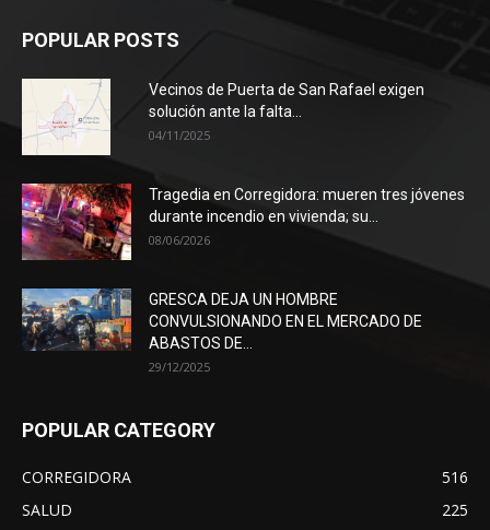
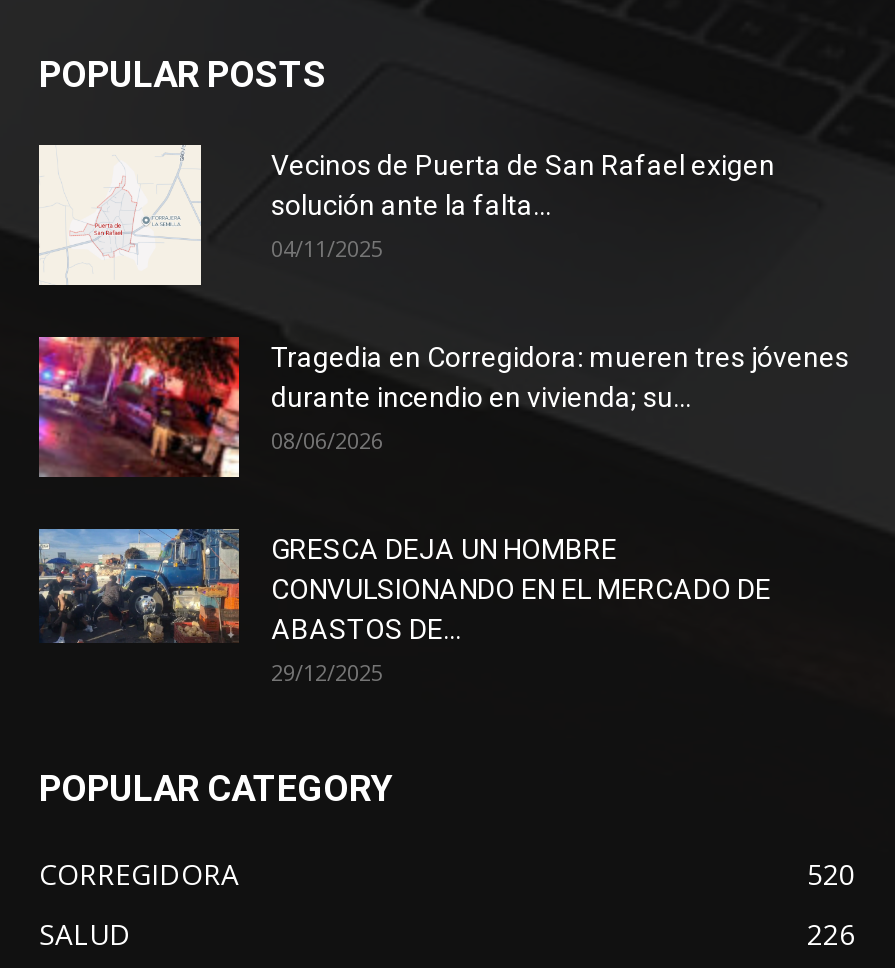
[442,467,468,488] 516 -> [807,855,855,893] 520
[442,500,468,521] 225 -> [807,915,855,953] 226

